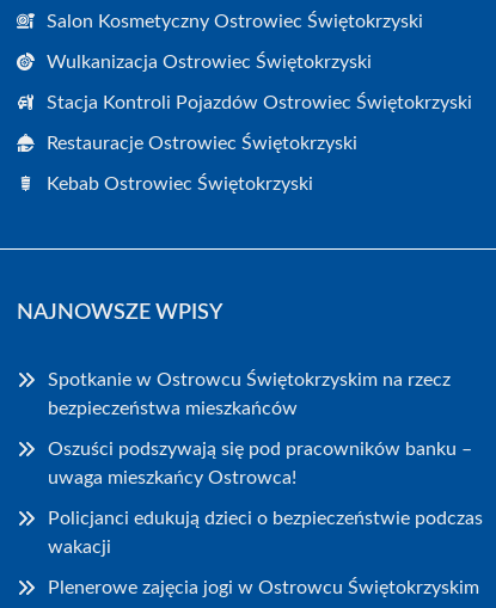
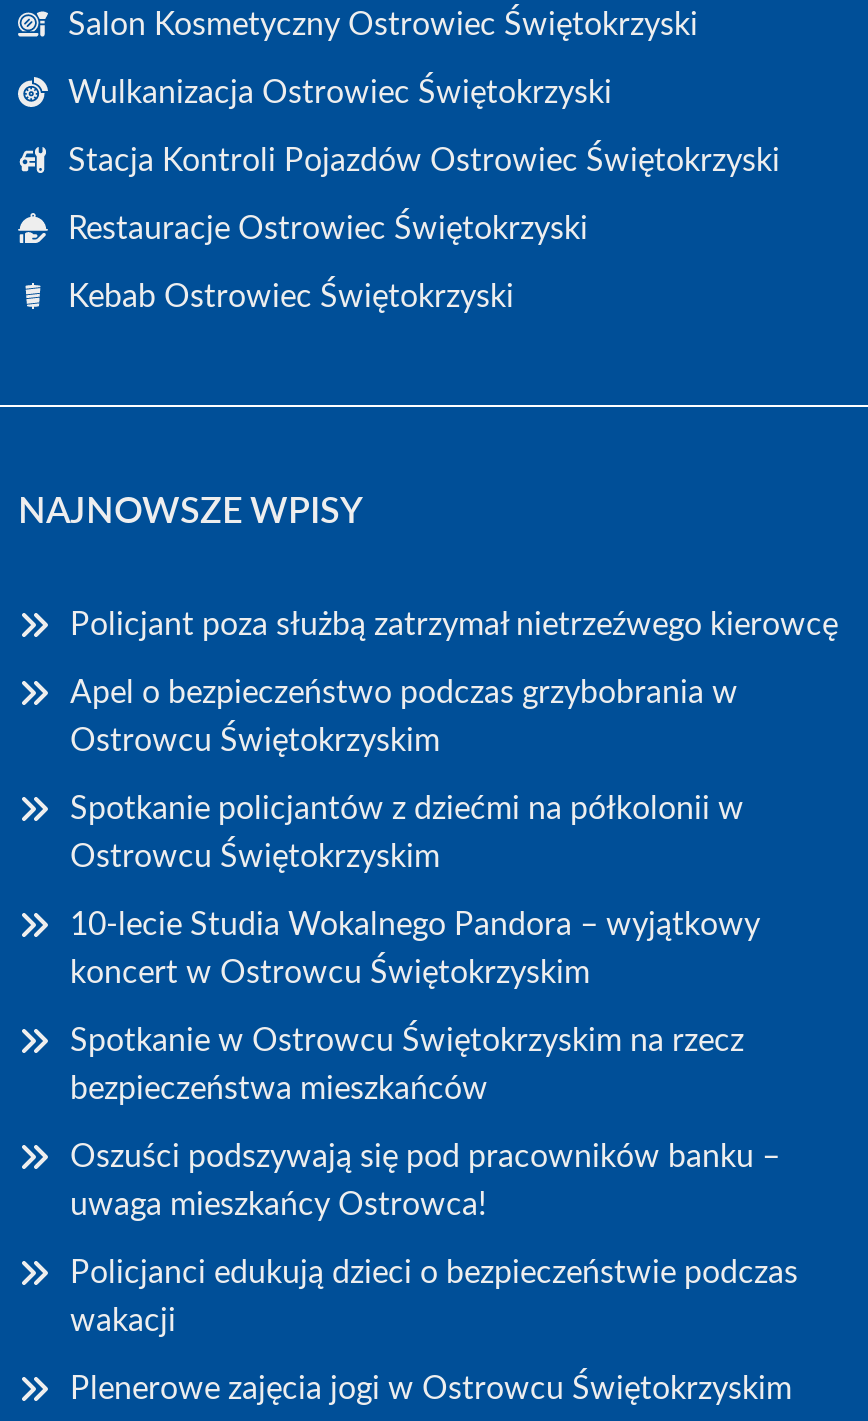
none -> [70,609,838,989] Policjant poza służbą zatrzymał nietrzeźwego kierowcę | Apel o bezpieczeństwo podczas grzybobrania w | Ostrowcu Świętokrzyskim | Spotkanie policjantów z dziećmi na półkolonii w | Ostrowcu Świętokrzyskim | 10-lecie Studia Wokalnego Pandora – wyjątkowy | koncert w Ostrowcu Świętokrzyskim

